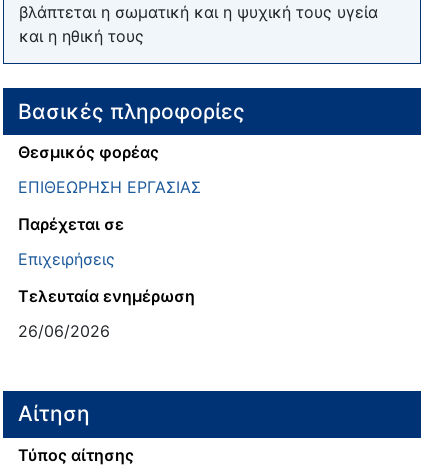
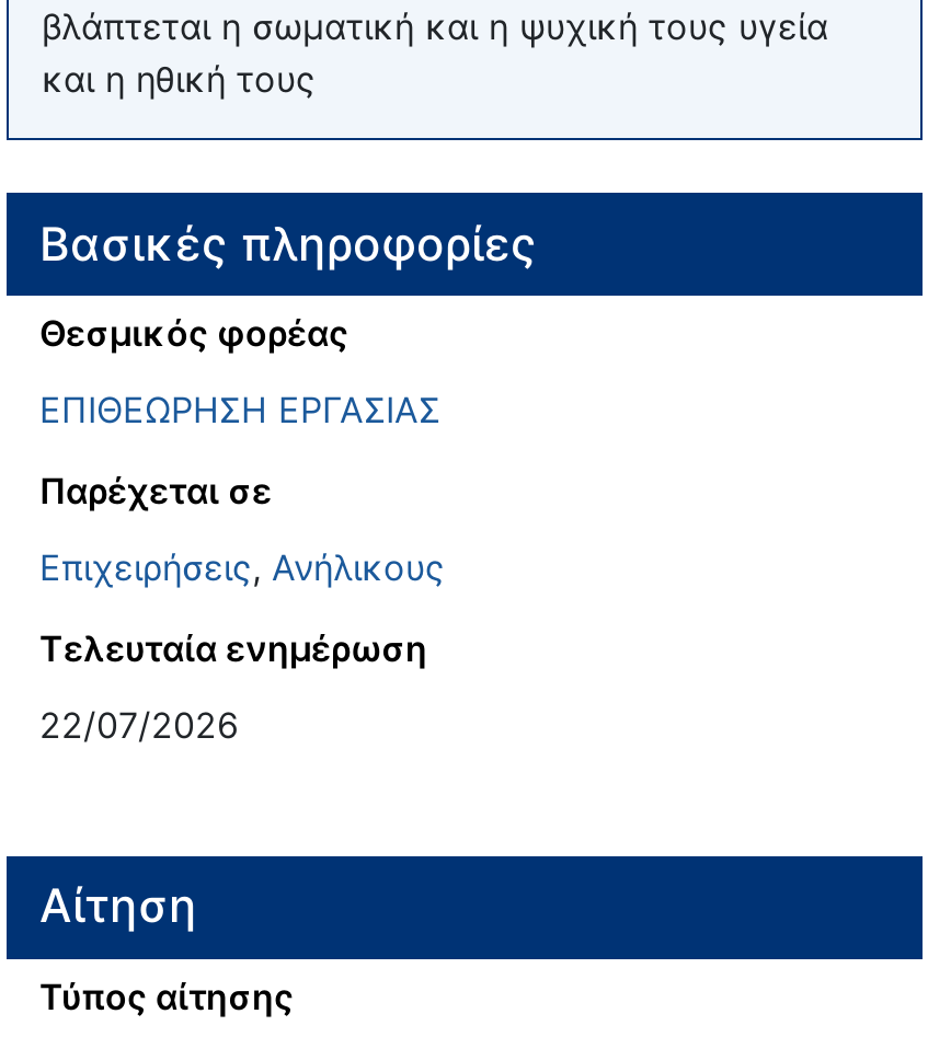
[18,249,115,269] Επιχειρήσεις -> [39,545,445,589] Επιχειρήσεις, Ανήλικους
[18,321,110,341] 26/06/2026 -> [39,702,239,746] 22/07/2026

